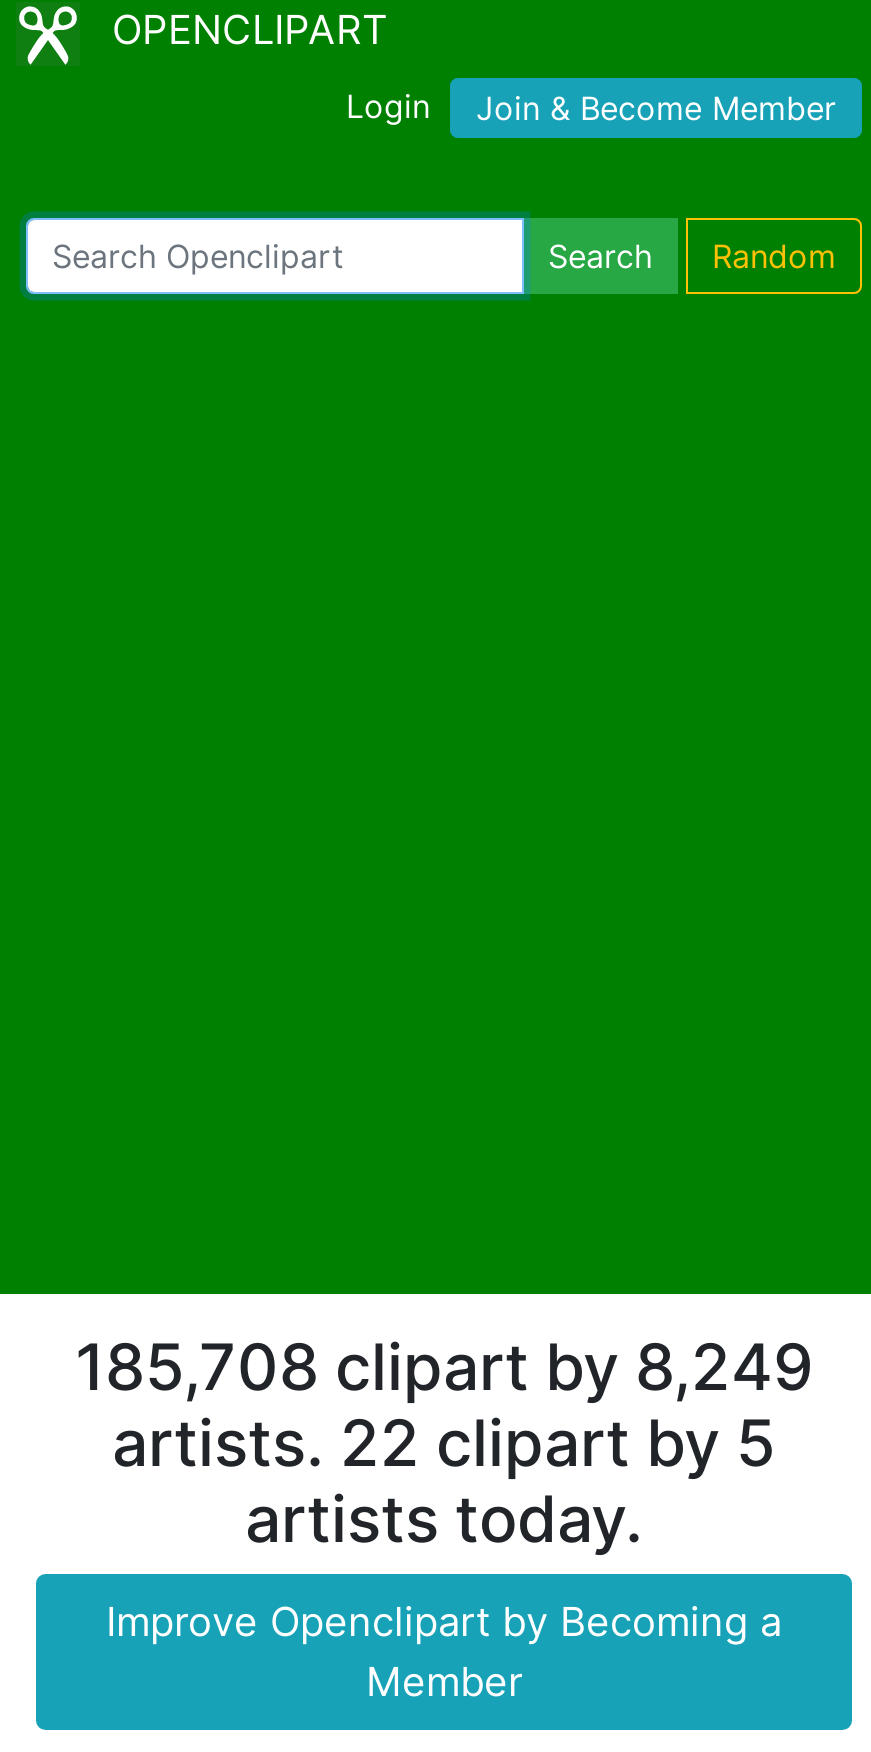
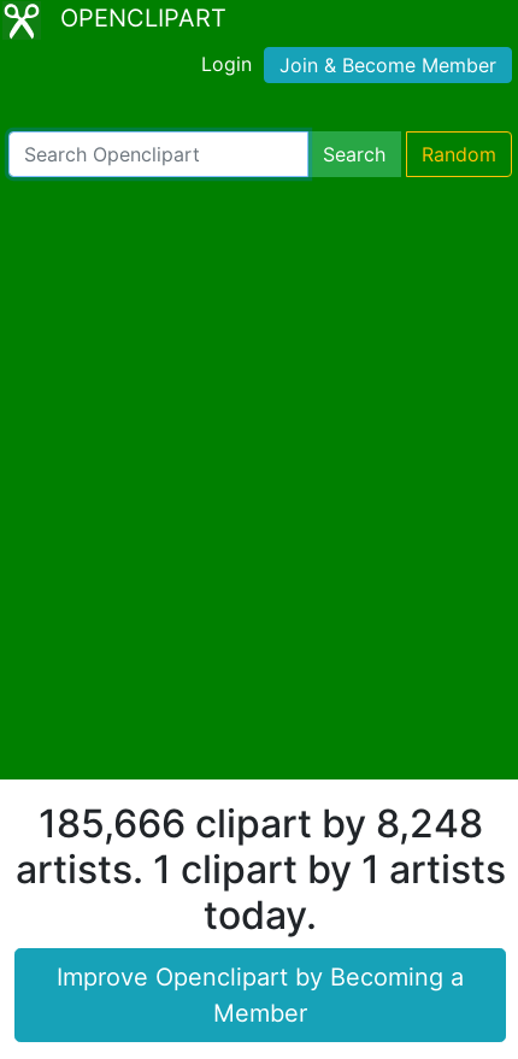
[75,1327,813,1557] 185,708 clipart by 8,249 | artists. 22 clipart by 5 | artists today. -> [15,799,505,938] 185,666 clipart by 8,248 | artists. 1 clipart by 1 artists | today.

